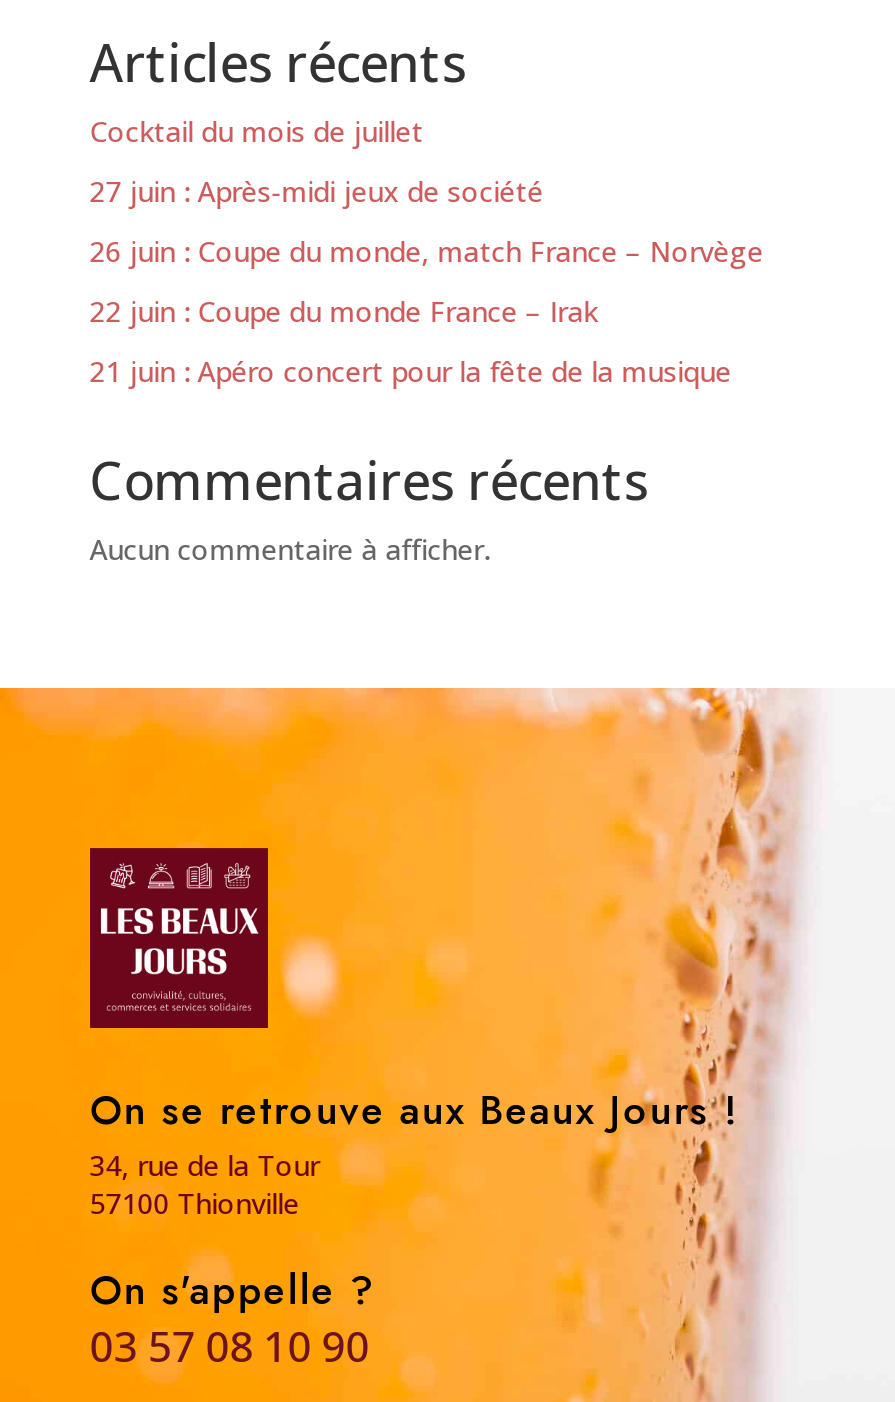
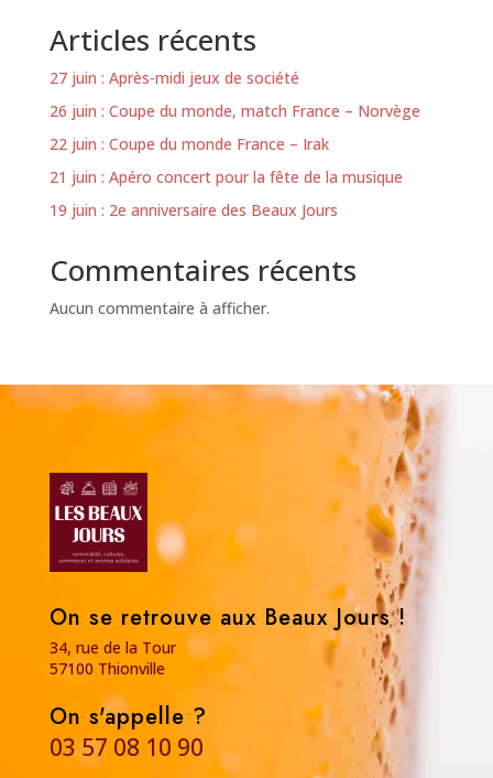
[90,113,424,151] Cocktail du mois de juillet -> none
moved [90,173,764,391] -> [49,68,420,188]: 27 juin : Après-midi jeux de société | 26 juin : Coupe du monde, match France – Norvège | 22 juin : Coupe du monde France – Irak | 21 juin : Apéro concert pour la fête de la musique
none -> [49,200,338,221] 19 juin : 2e anniversaire des Beaux Jours

